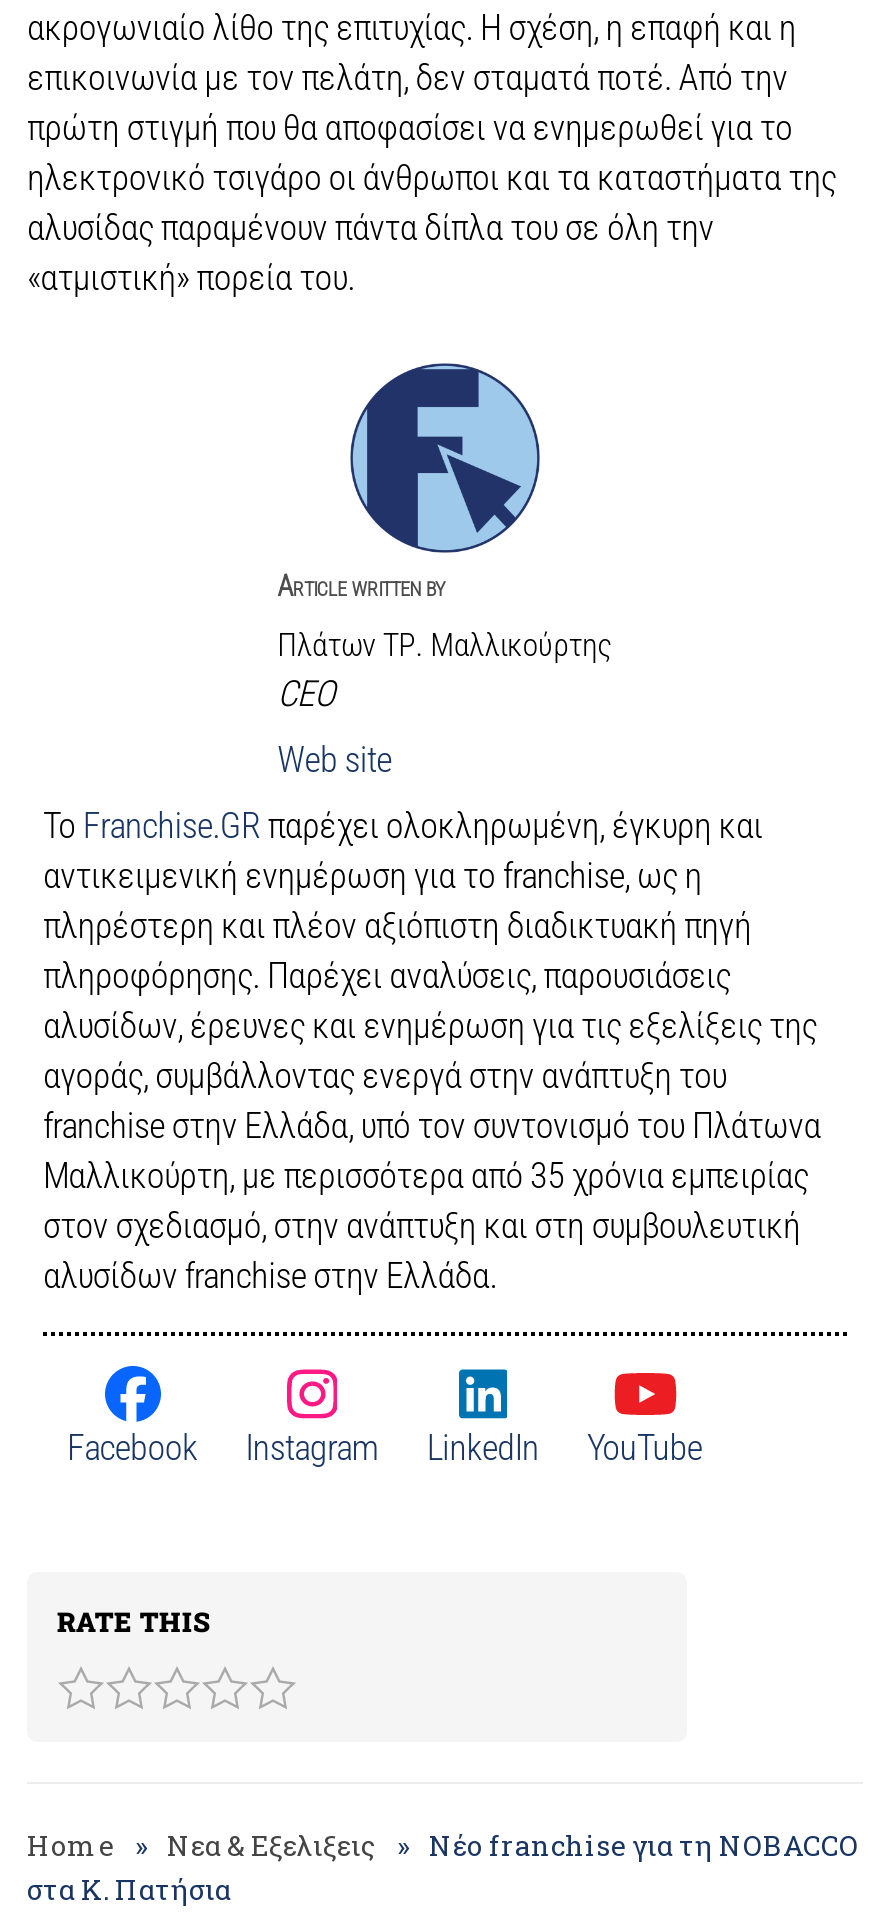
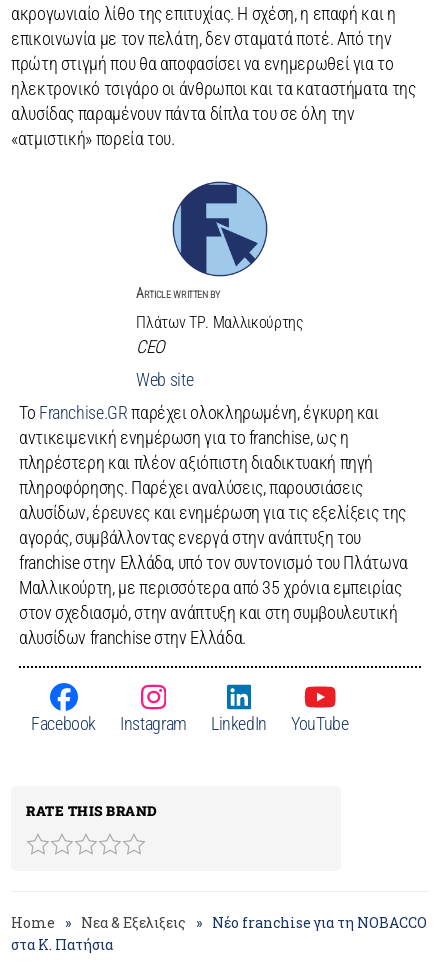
[57,1605,210,1641] RATE THIS -> [26,802,157,820] RATE THIS BRAND

